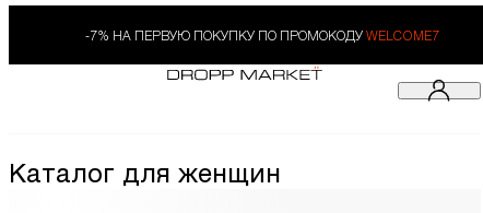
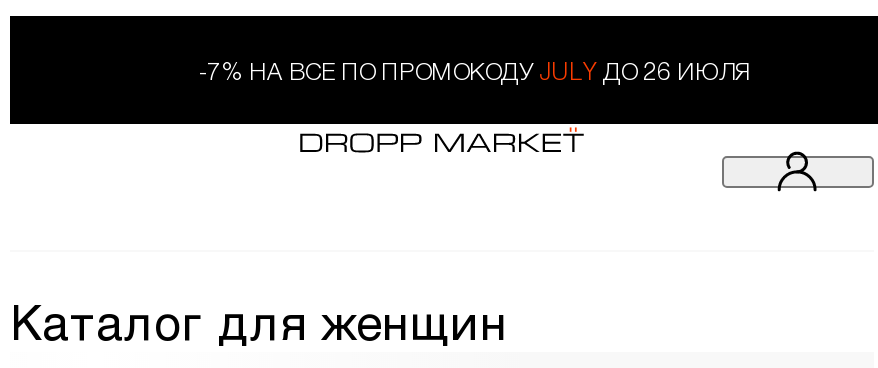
[85,27,439,43] -7% НА ПЕРВУЮ ПОКУПКУ ПО ПРОМОКОДУ WELCOME7 -> [199,56,749,84] -7% НА ВСЕ ПО ПРОМОКОДУ JULY ДО 26 ИЮЛЯ

